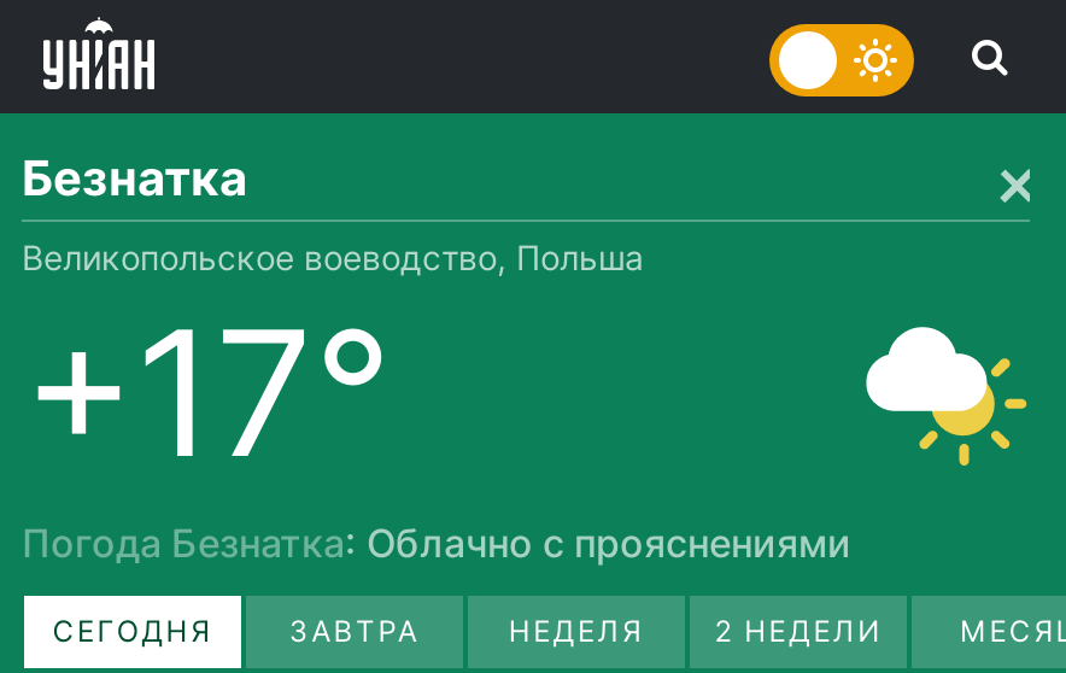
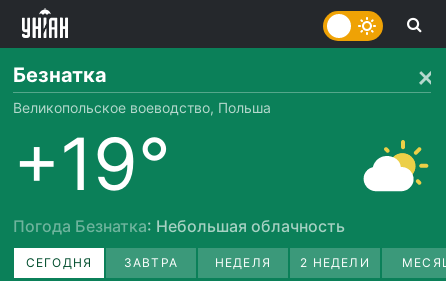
[22,287,1027,567] [image] | +17° | Погода Безнатка: Облачно с прояснениями -> [13,120,429,236] [image] | +19° | Погода Безнатка: Небольшая облачность

